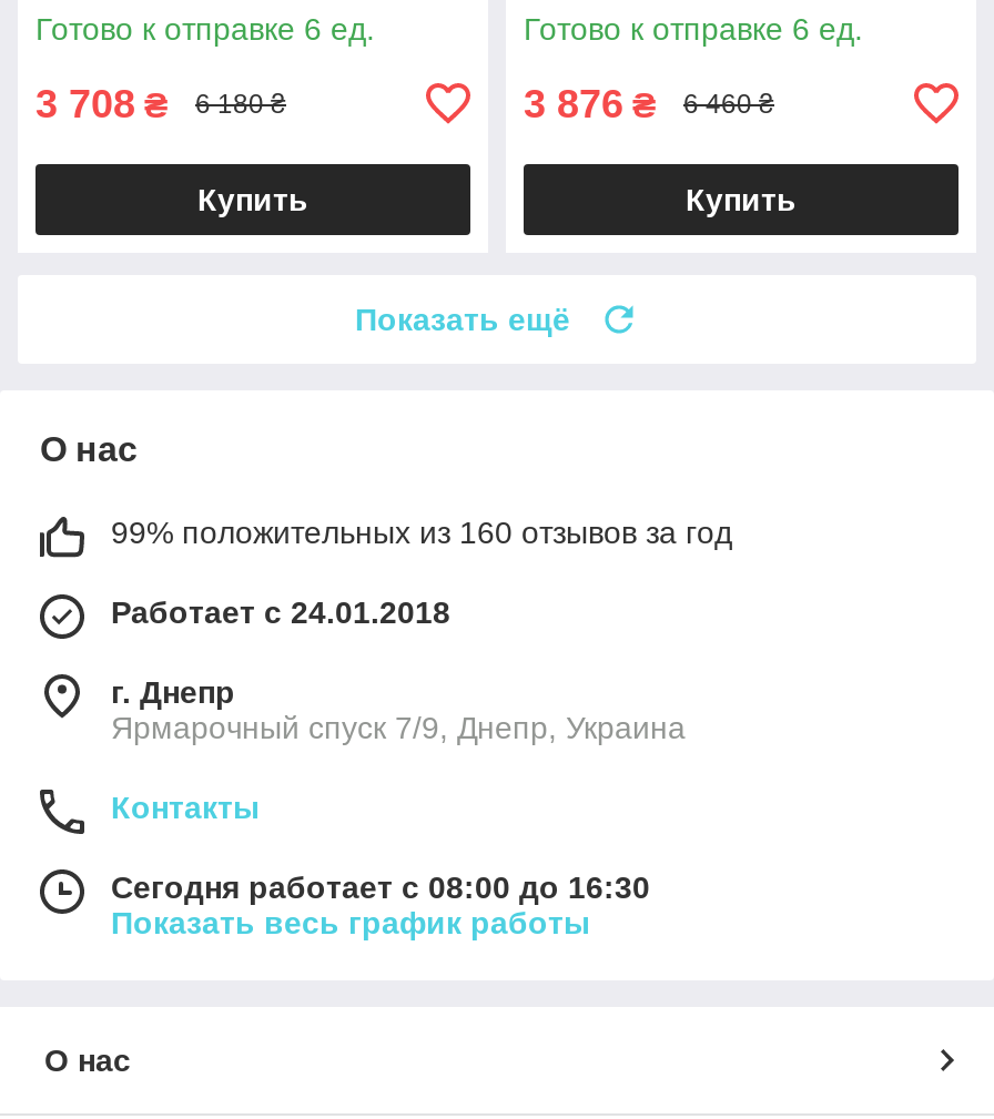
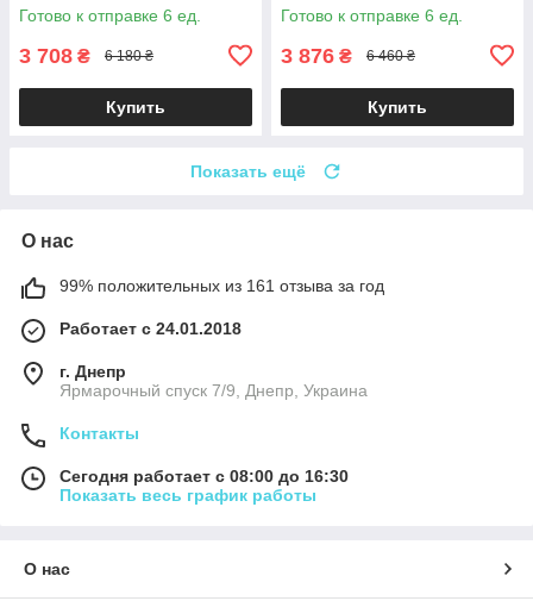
[111,514,732,550] 99% положительных из 160 отзывов за год -> [59,276,384,295] 99% положительных из 161 отзыва за год

